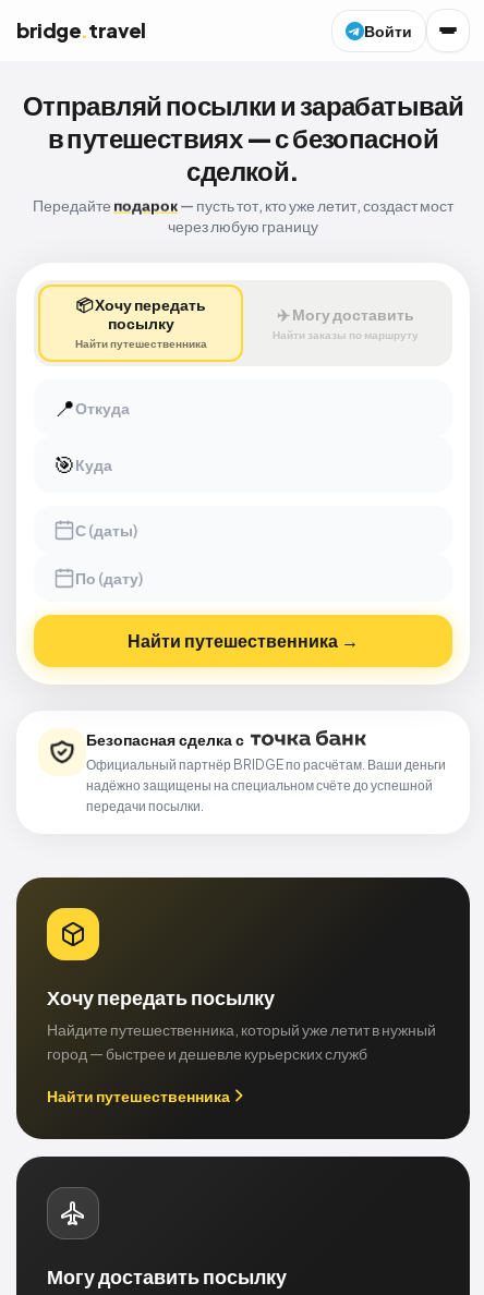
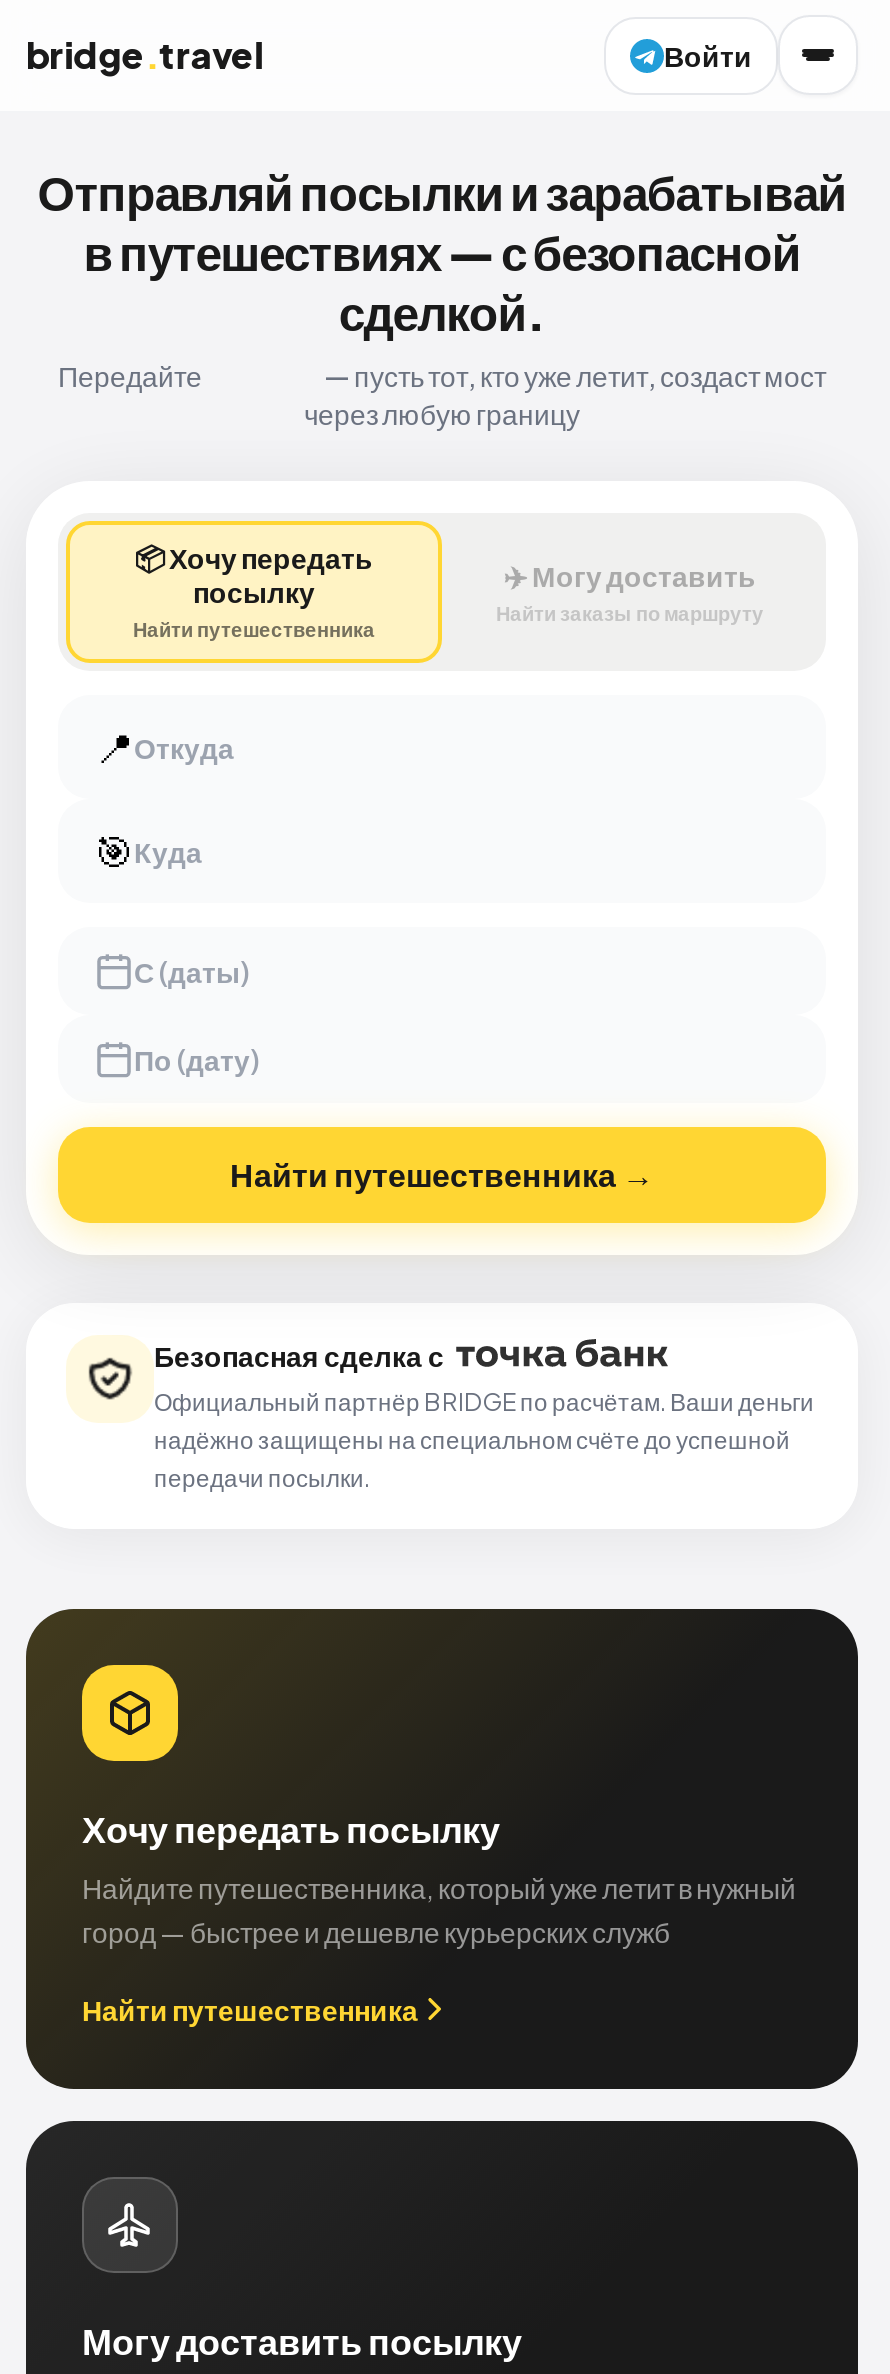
[34,195,452,215] Передайте любовь — пусть тот, кто уже летит, создаст мост -> [61,357,823,401] Передайте эмоции — пусть тот, кто уже летит, создаст мост

